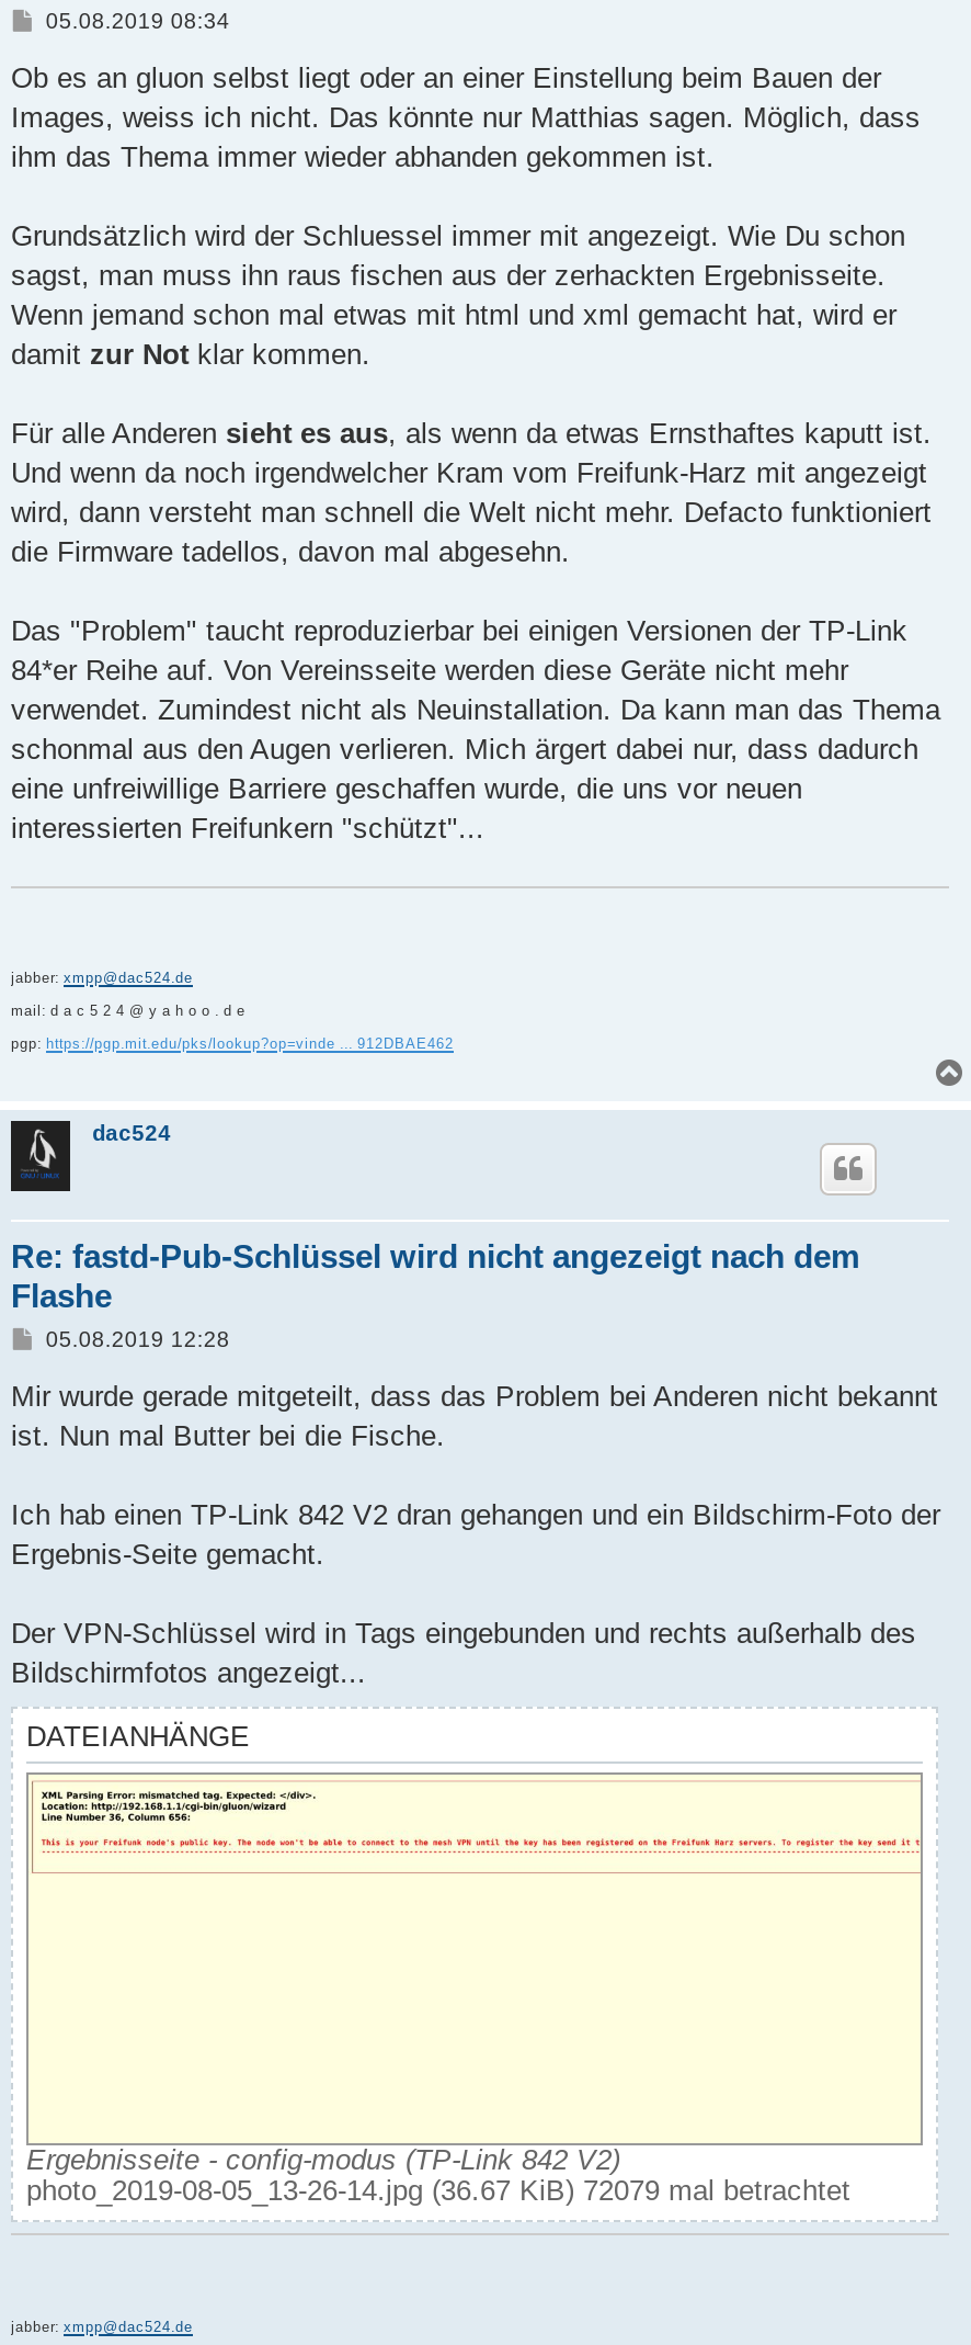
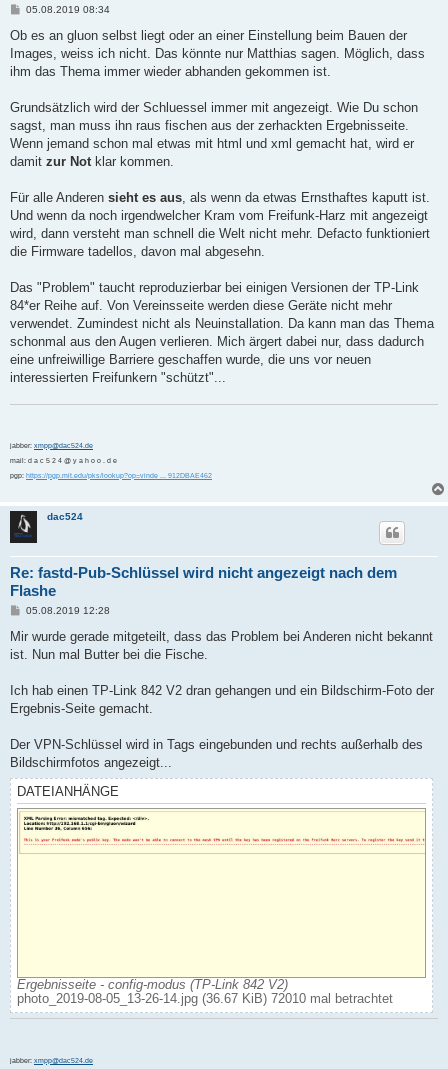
[26,2175,850,2208] photo_2019-08-05_13-26-14.jpg (36.67 KiB) 72079 mal betrachtet -> [17,991,393,1006] photo_2019-08-05_13-26-14.jpg (36.67 KiB) 72010 mal betrachtet

